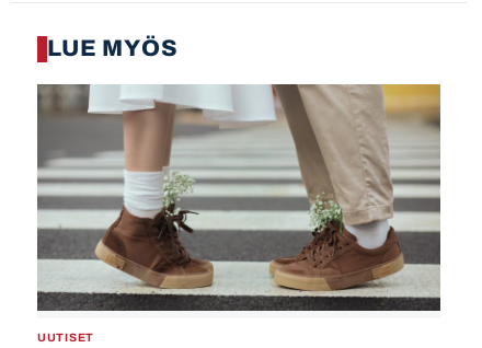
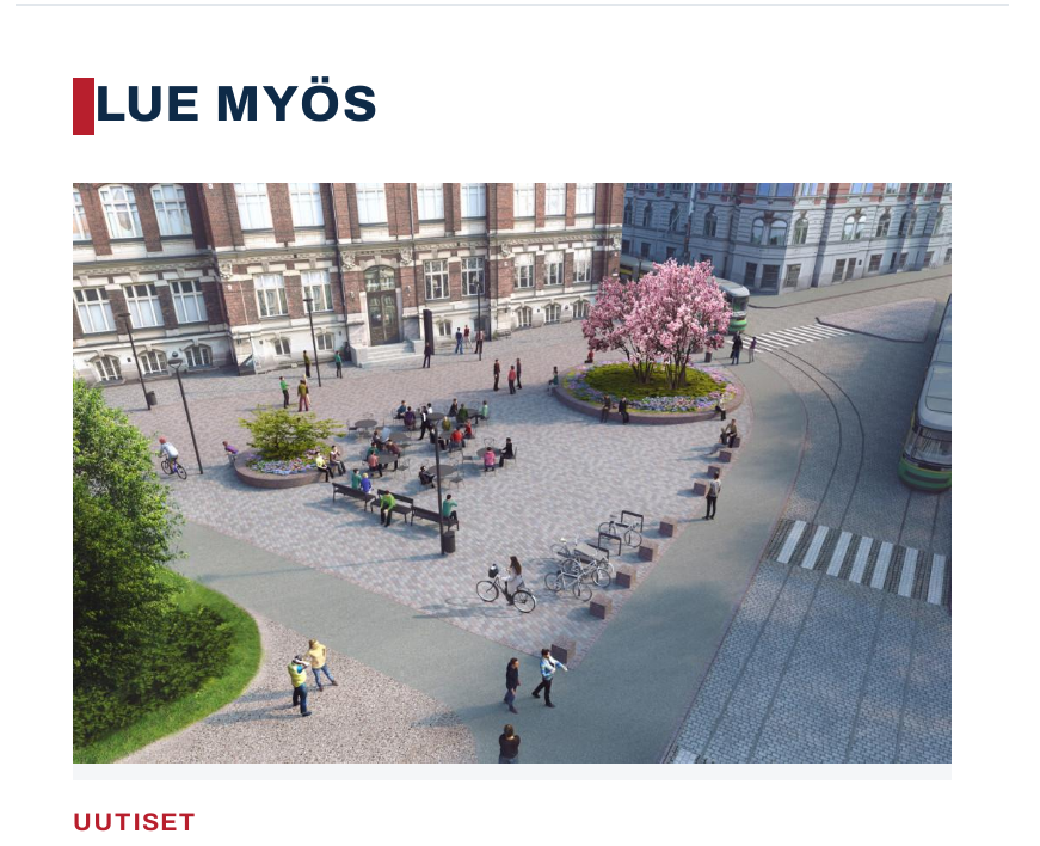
[37,83,441,312] [image] -> [70,180,954,764] [image]

